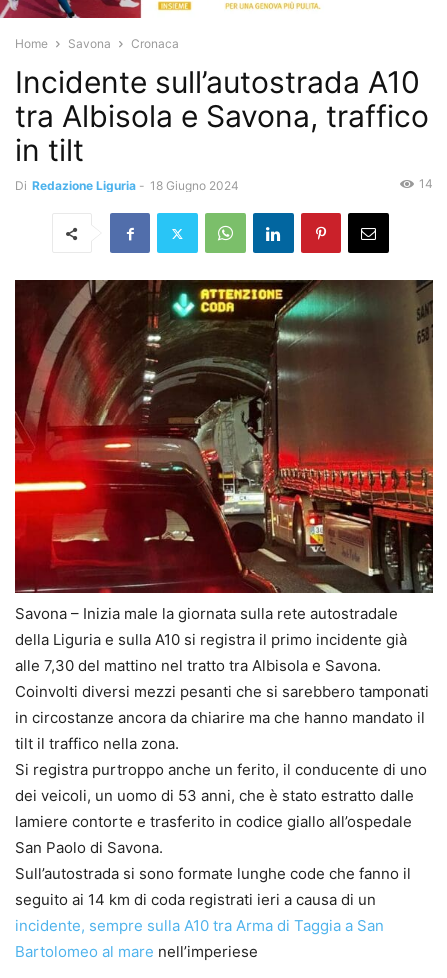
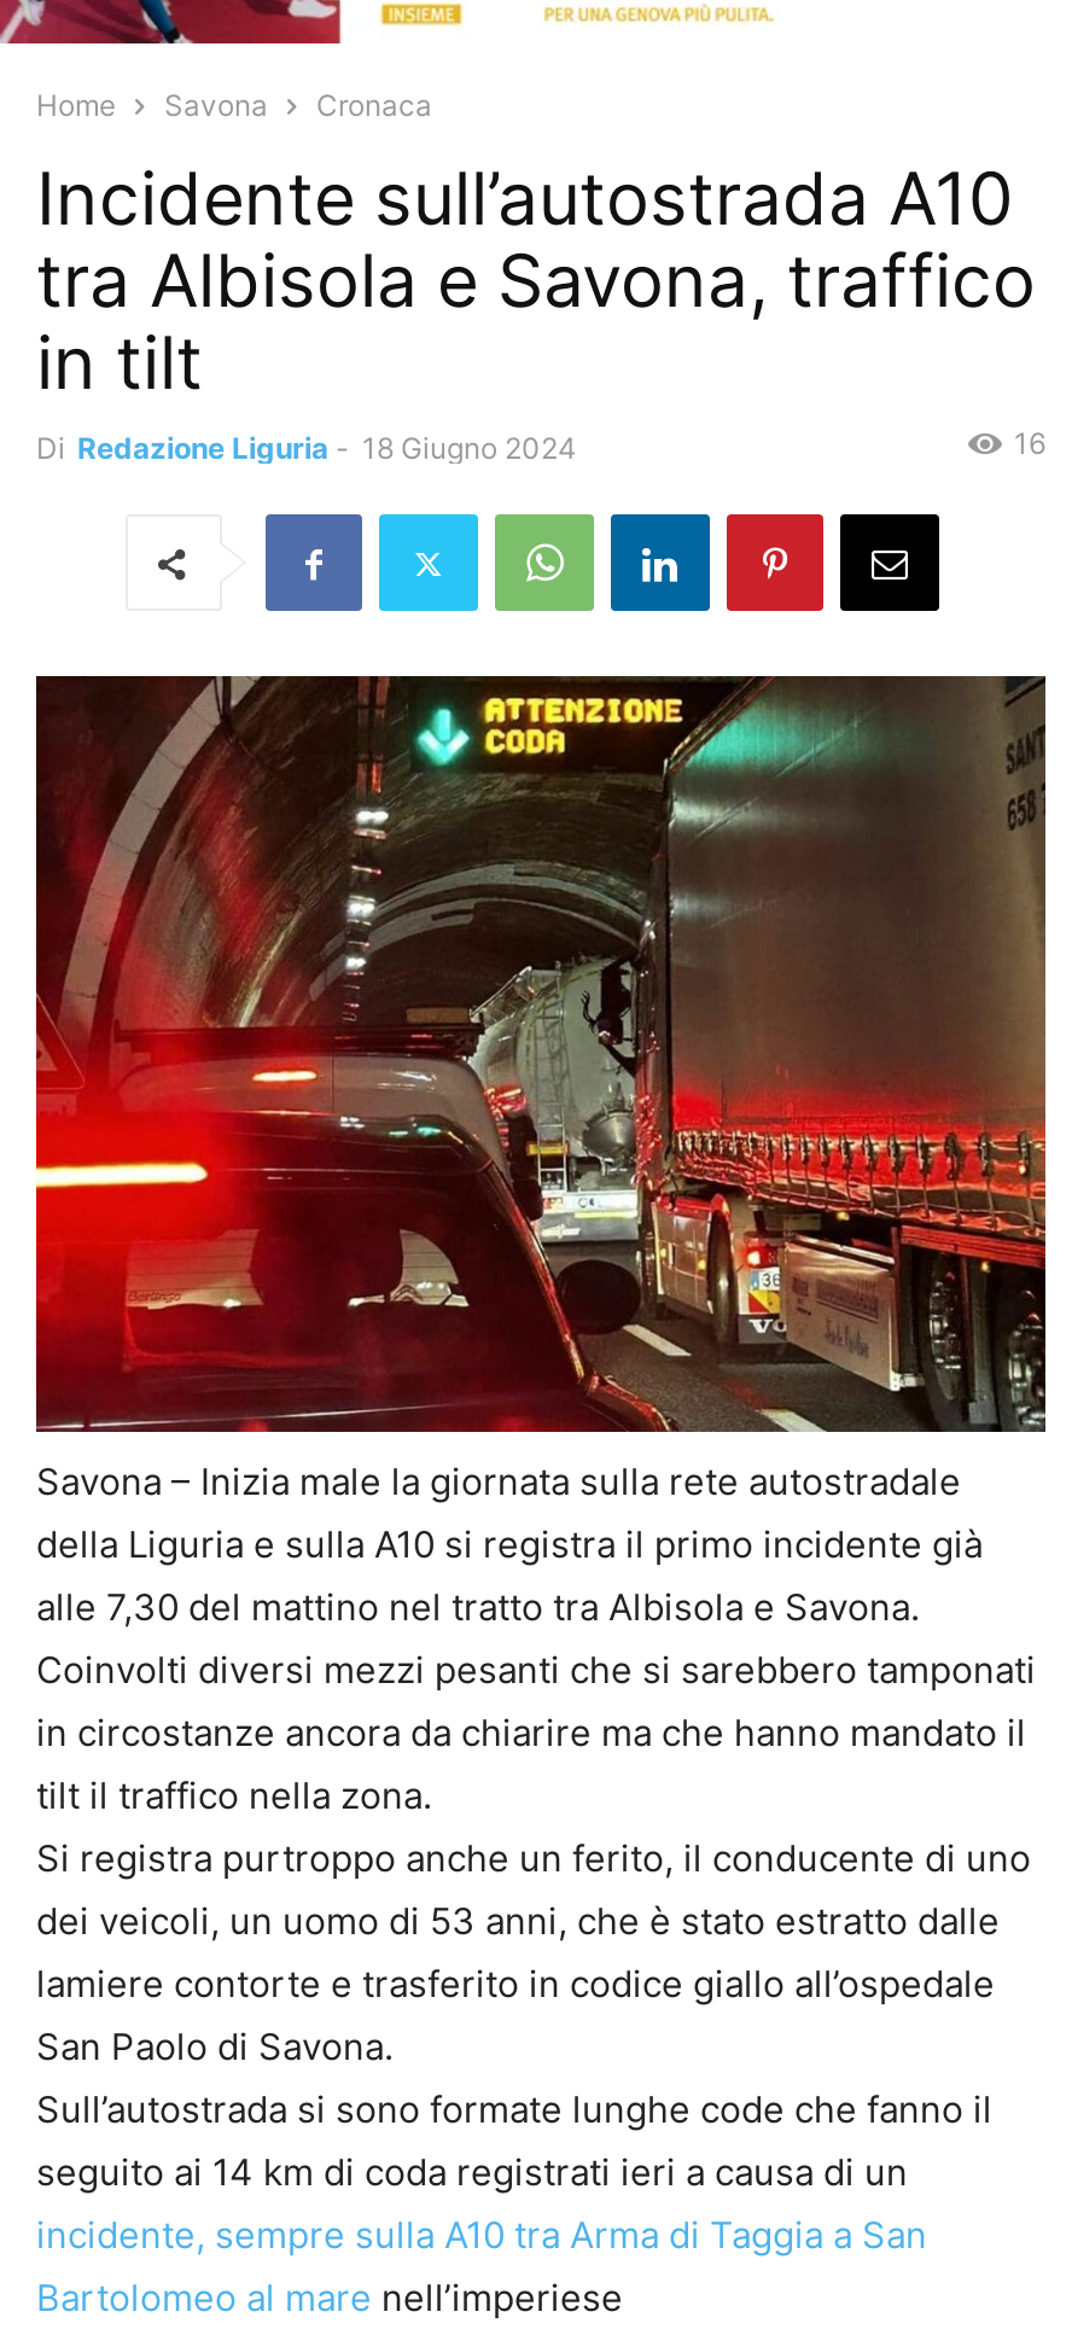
[419,176,433,191] 14 -> [1014,425,1045,461] 16

